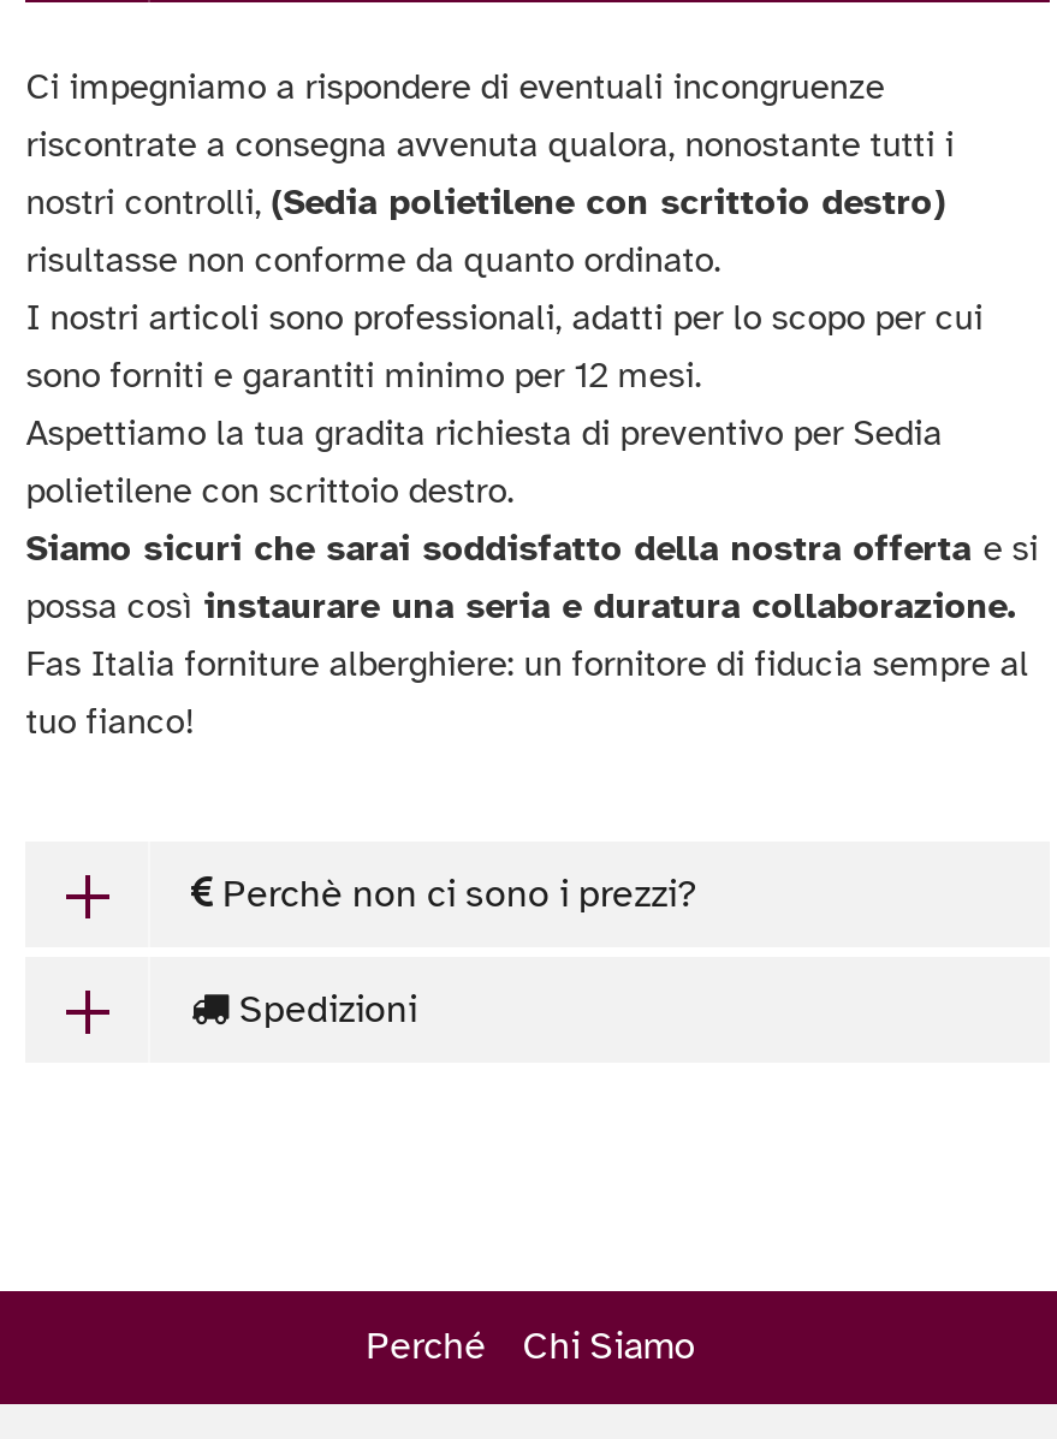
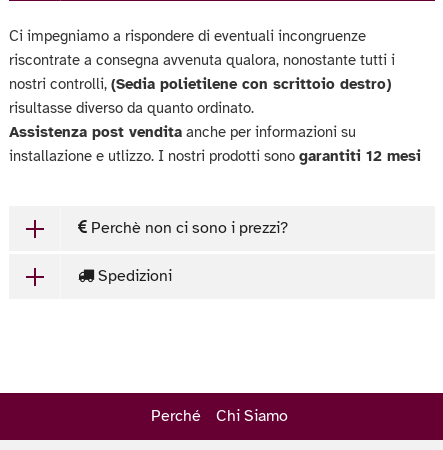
[26,239,1038,744] risultasse non conforme da quanto ordinato. | I nostri articoli sono professionali, adatti per lo scopo per cui | sono forniti e garantiti minimo per 12 mesi. | Aspettiamo la tua gradita richiesta di preventivo per Sedia | polietilene con scrittoio destro. | Siamo sicuri che sarai soddisfatto della nostra offerta e si | possa così instaurare una seria e duratura collaborazione. | Fas Italia forniture alberghiere: un fornitore di fiducia sempre al | tuo fianco! -> [9,99,421,165] risultasse diverso da quanto ordinato. | Assistenza post vendita anche per informazioni su | installazione e utlizzo. I nostri prodotti sono garantiti 12 mesi

